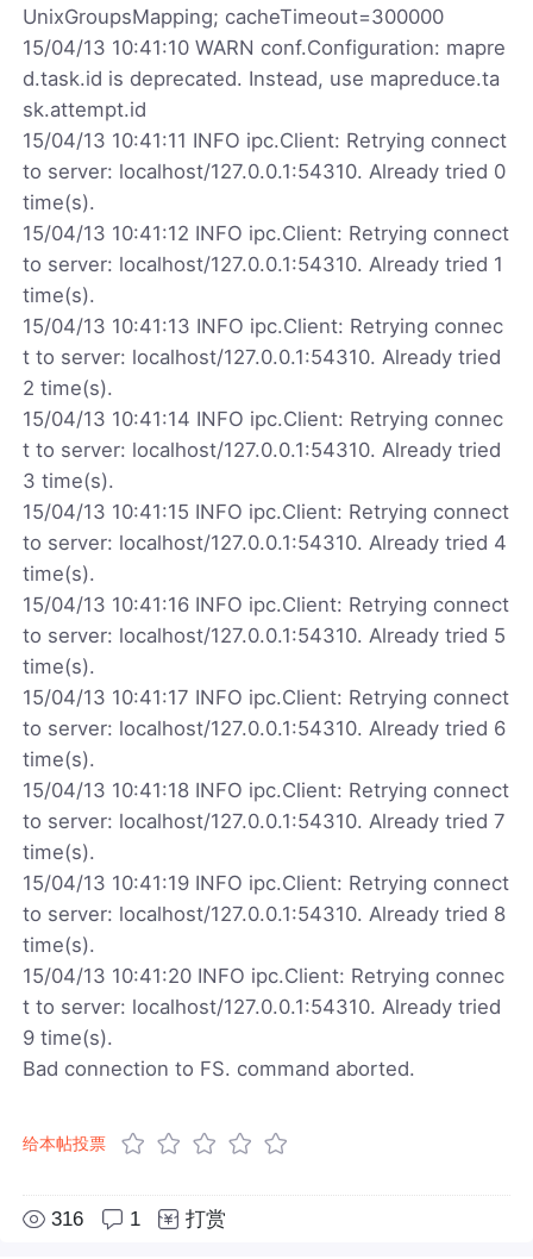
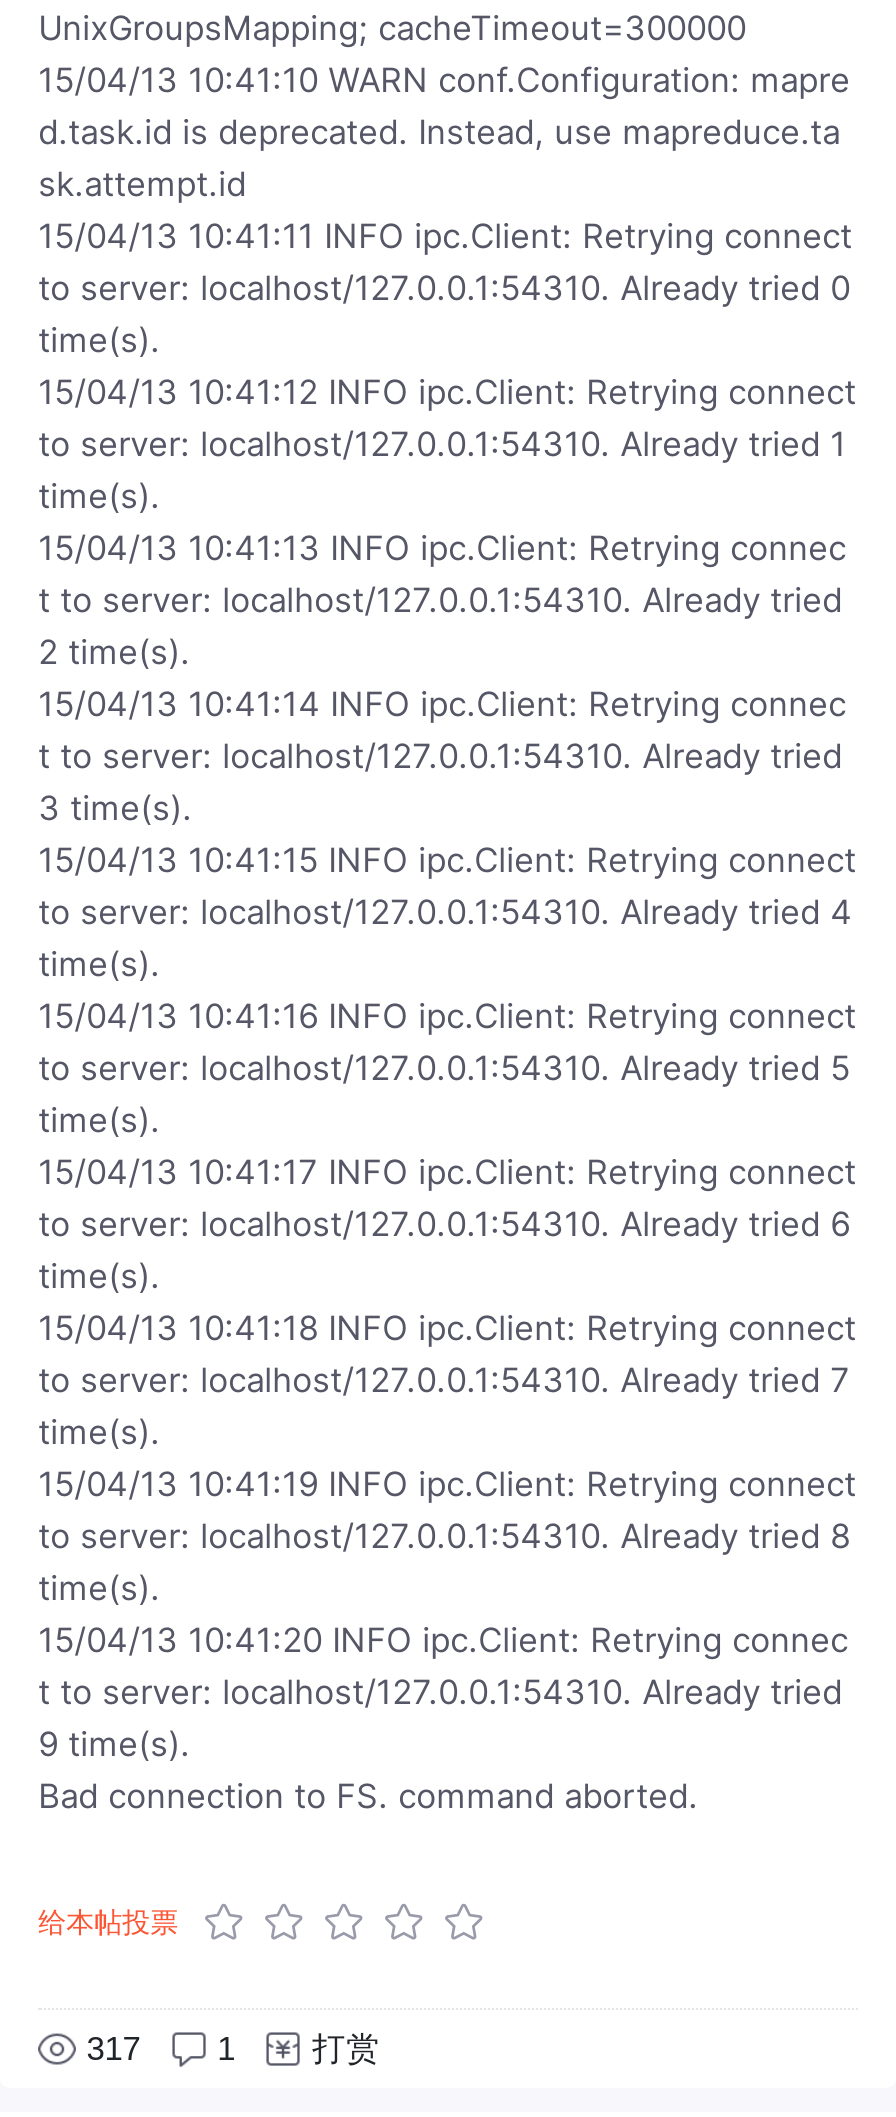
[51,1208,84,1231] 316 -> [86,2031,140,2069] 317

